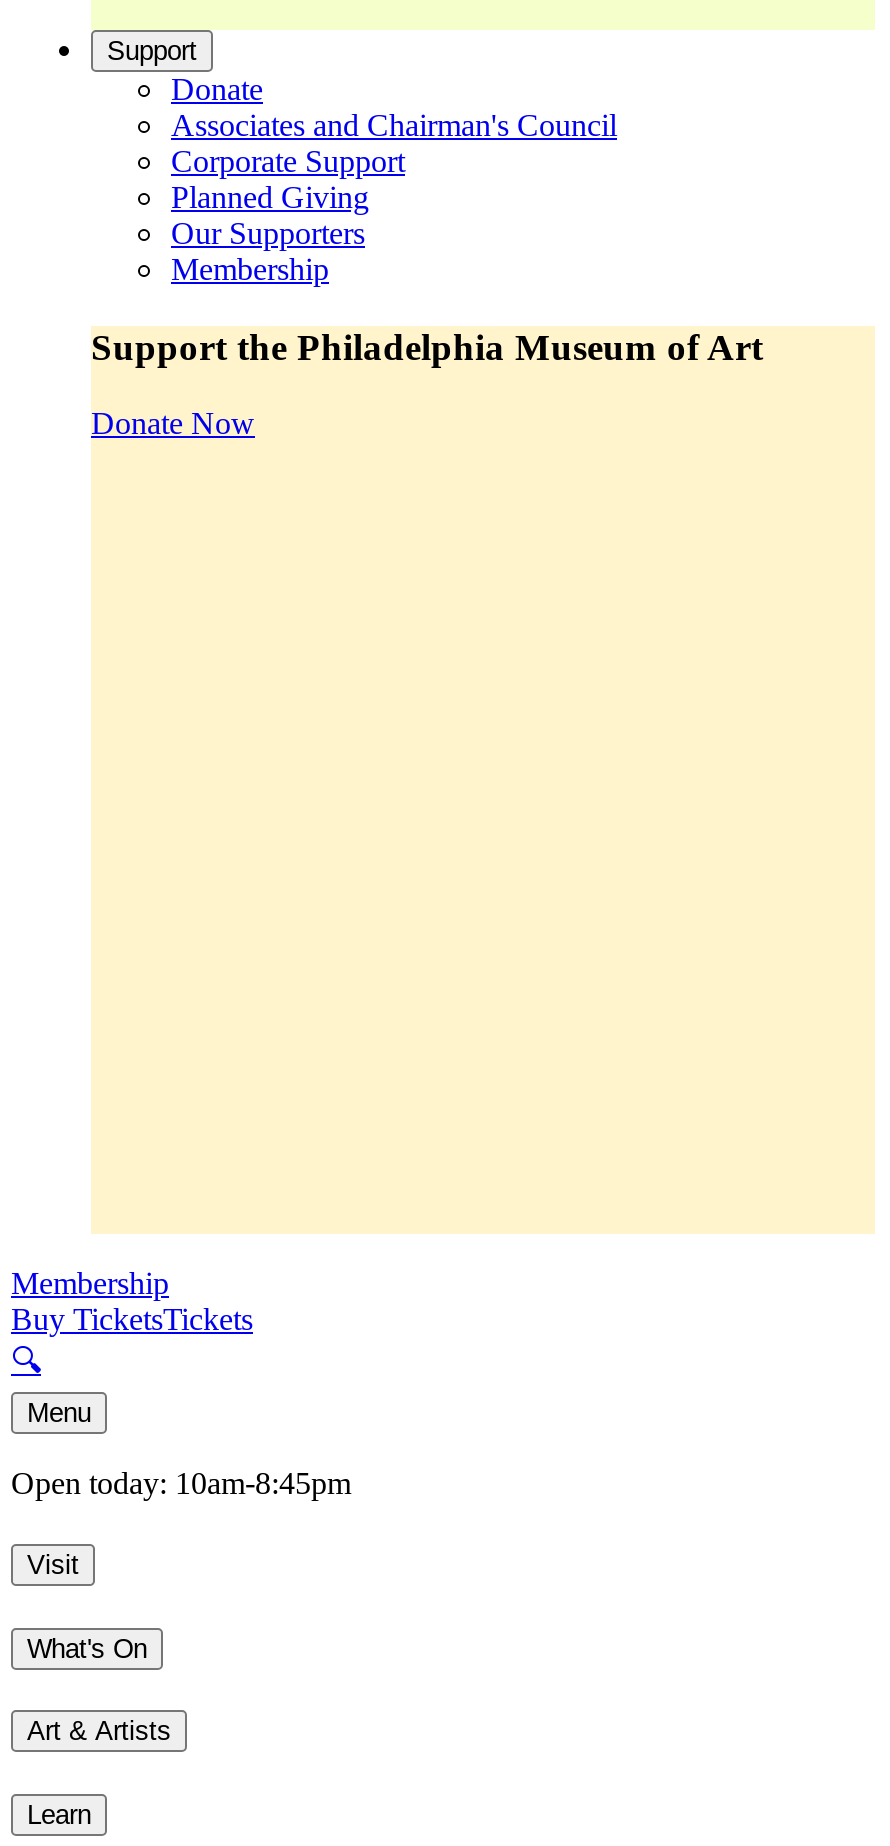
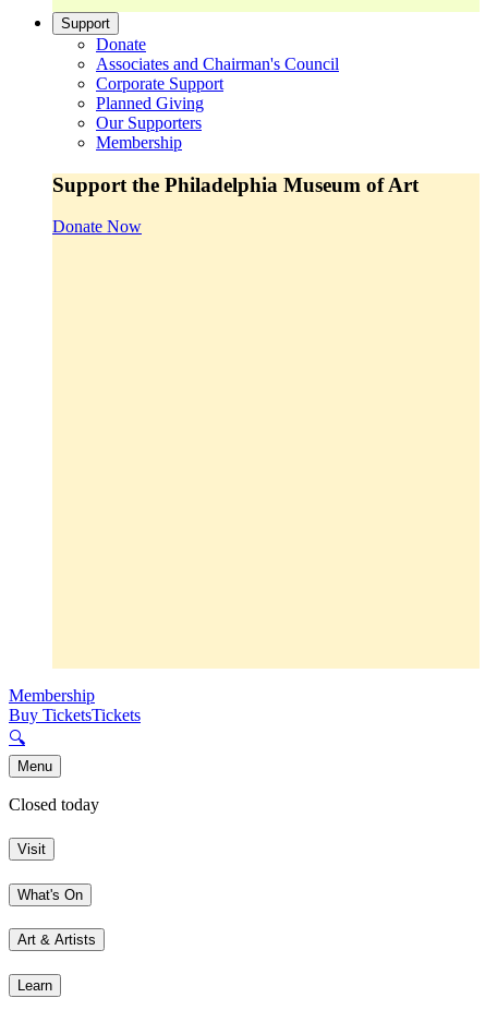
[11,1467,351,1501] Open today: 10am-8:45pm -> [9,795,99,814] Closed today

